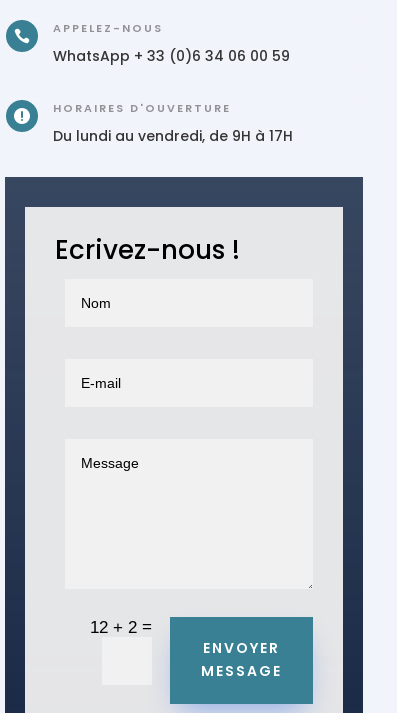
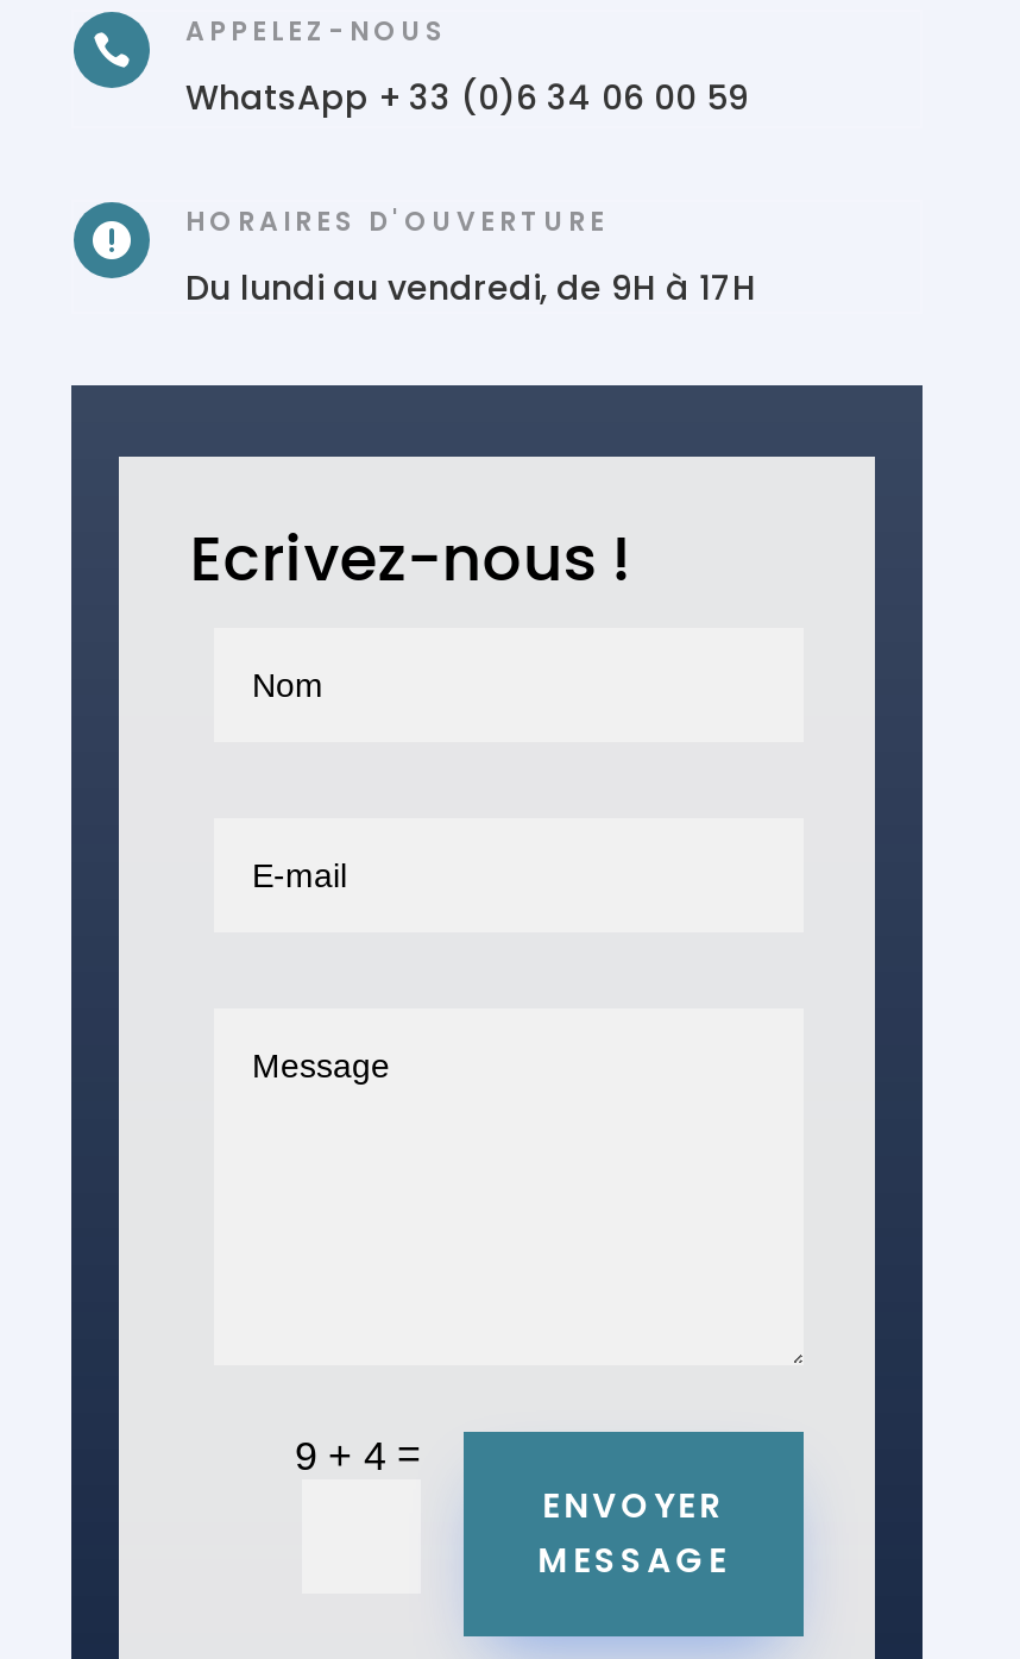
[90,617,152,637] 12 + 2 = -> [295,1432,421,1480] 9 + 4 =

